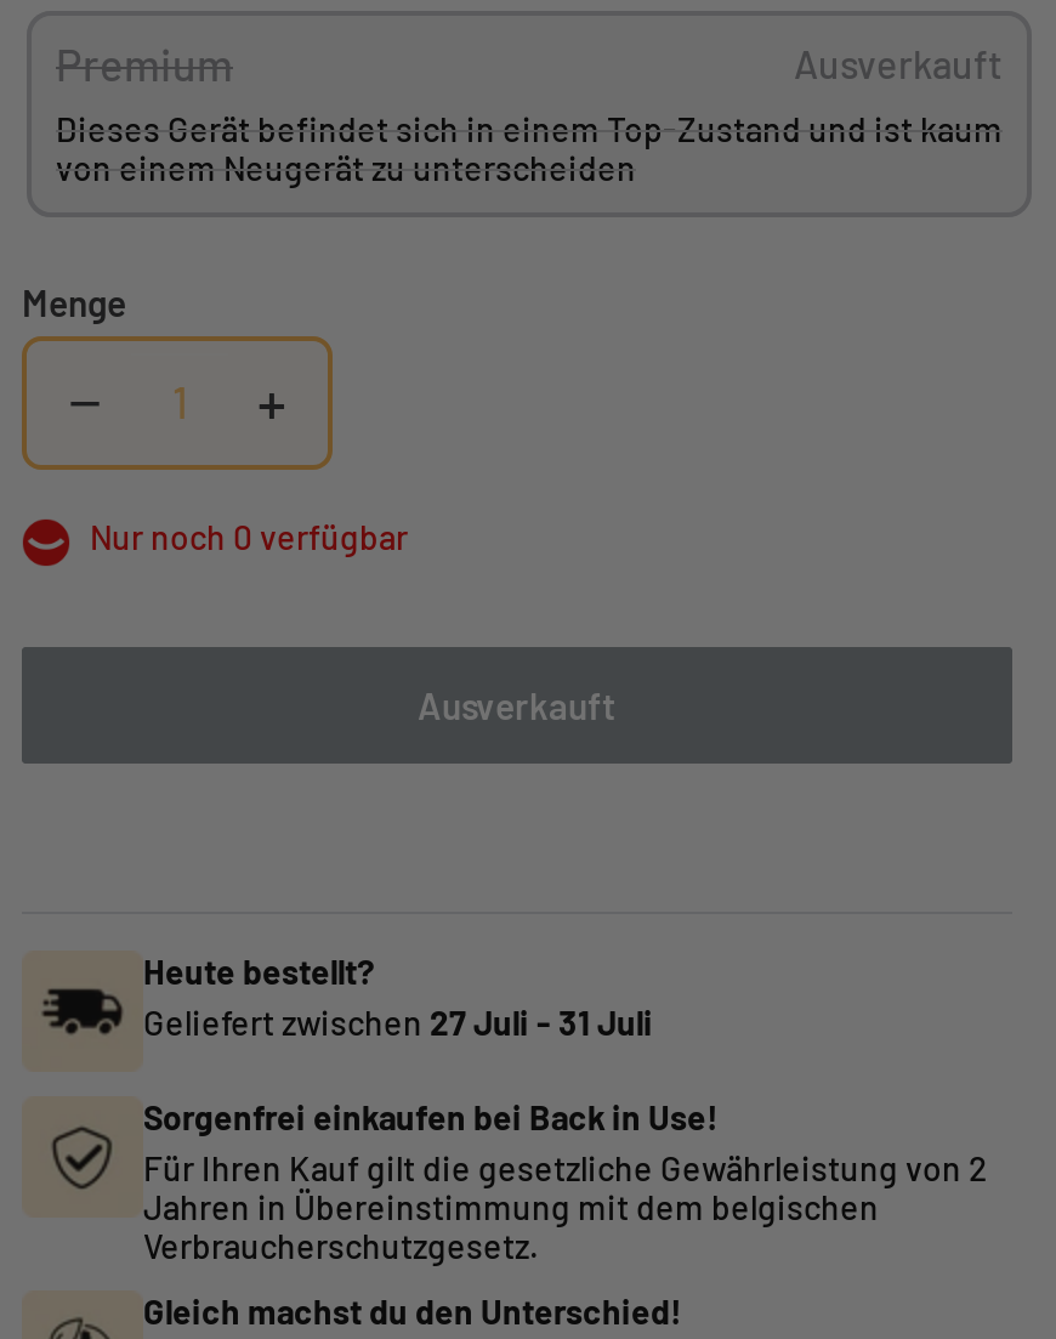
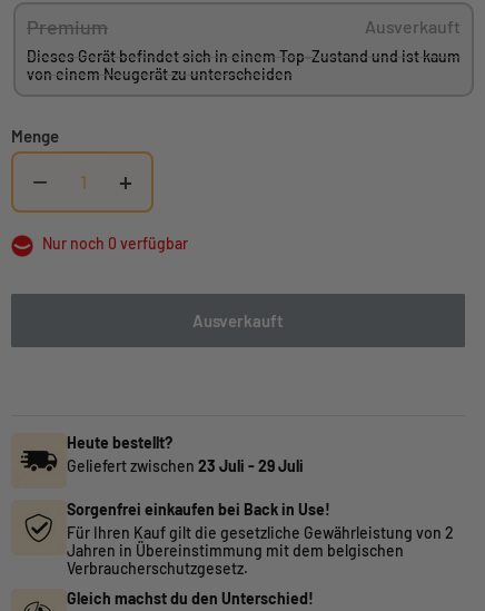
[143,1001,653,1042] Geliefert zwischen 27 Juli - 31 Juli -> [67,456,304,475] Geliefert zwischen 23 Juli - 29 Juli

